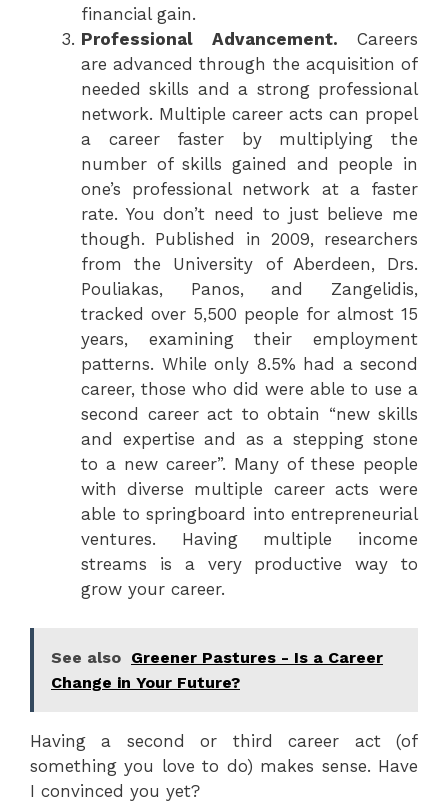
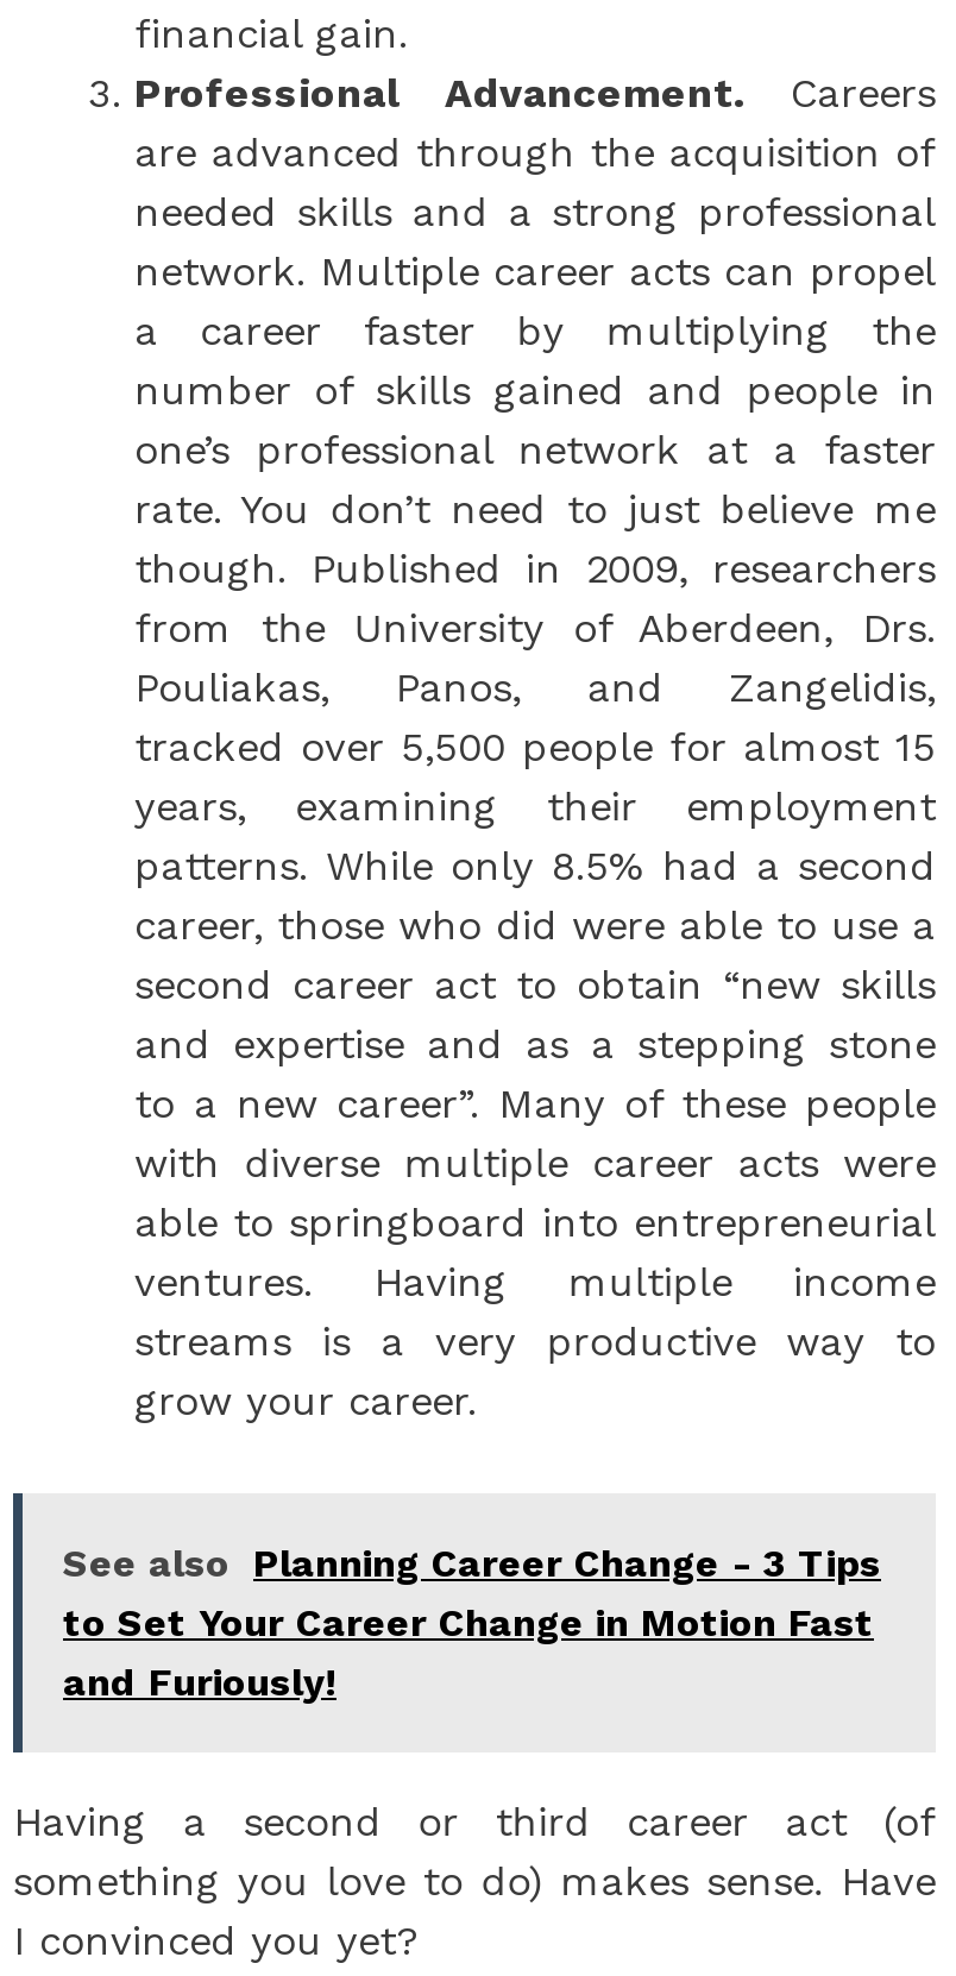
[51,647,383,691] See also Greener Pastures - Is a Career | Change in Your Future? -> [63,1540,881,1704] See also Planning Career Change - 3 Tips | to Set Your Career Change in Motion Fast | and Furiously!

